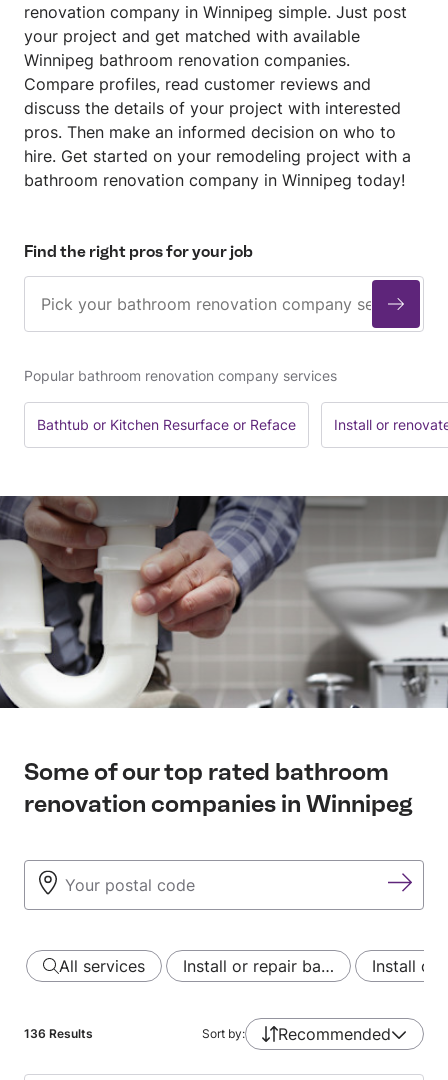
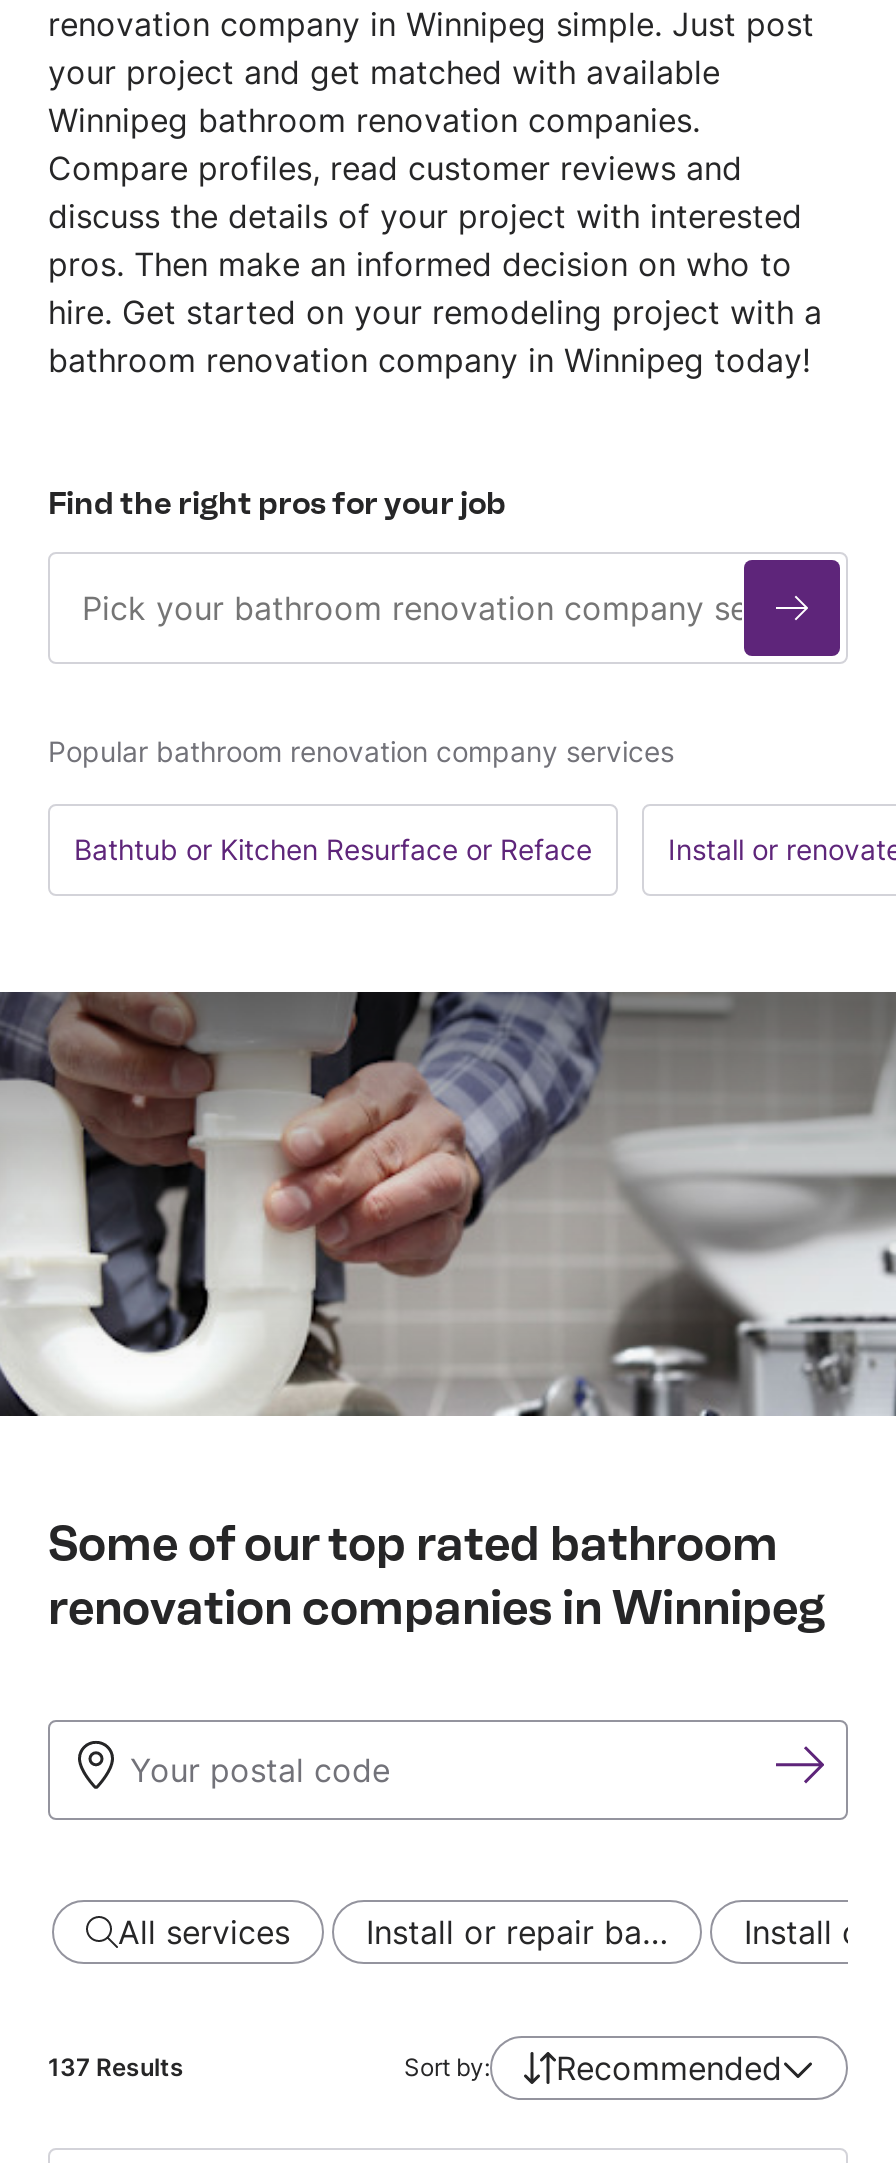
[24,1026,93,1041] 136 Results -> [48,2052,184,2082] 137 Results

